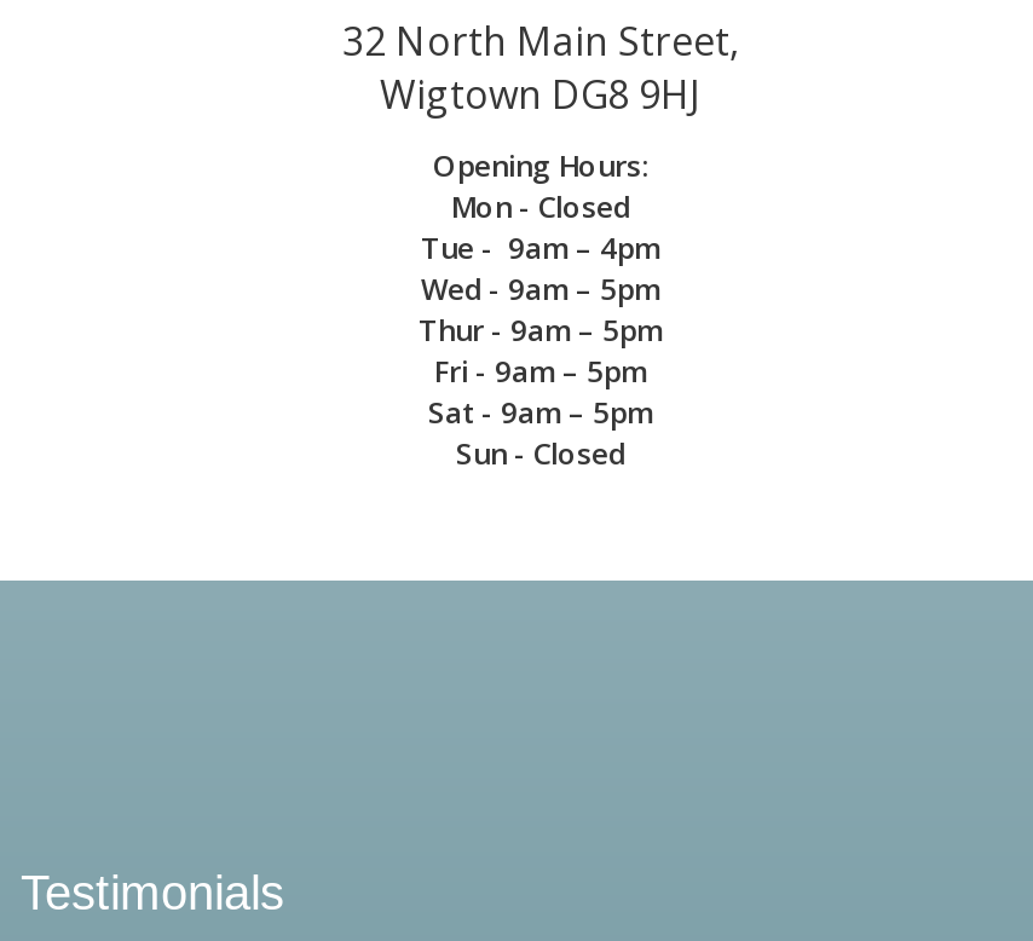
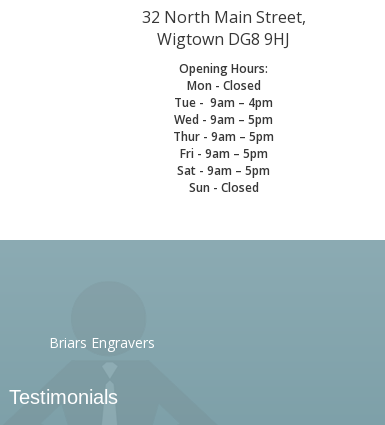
none -> [49,333,155,352] Briars Engravers

